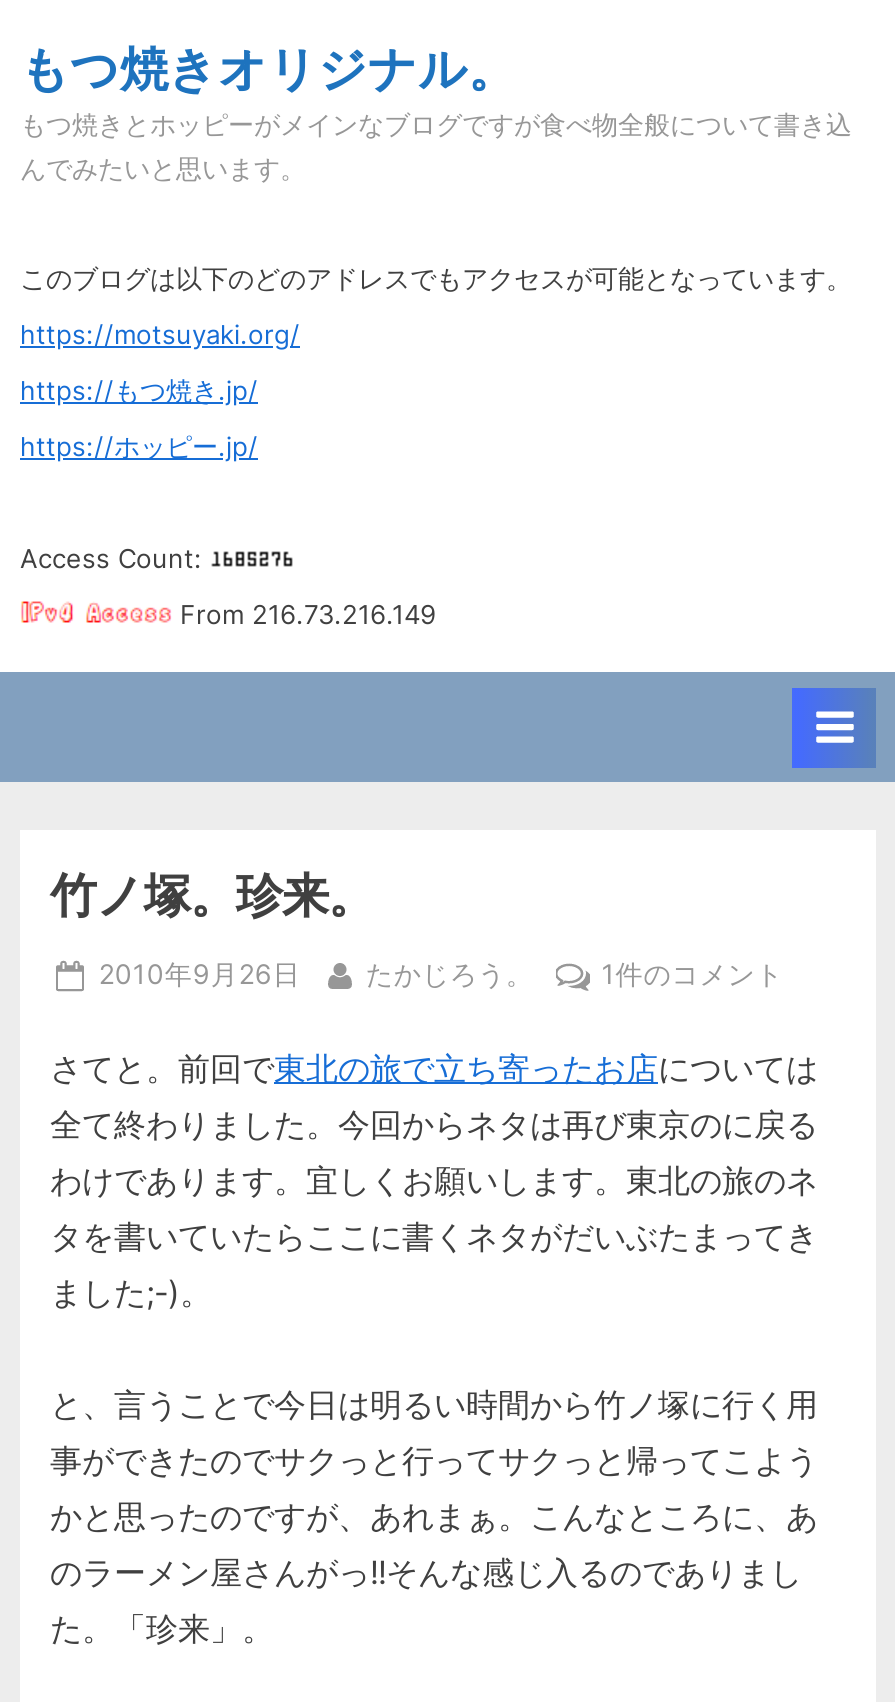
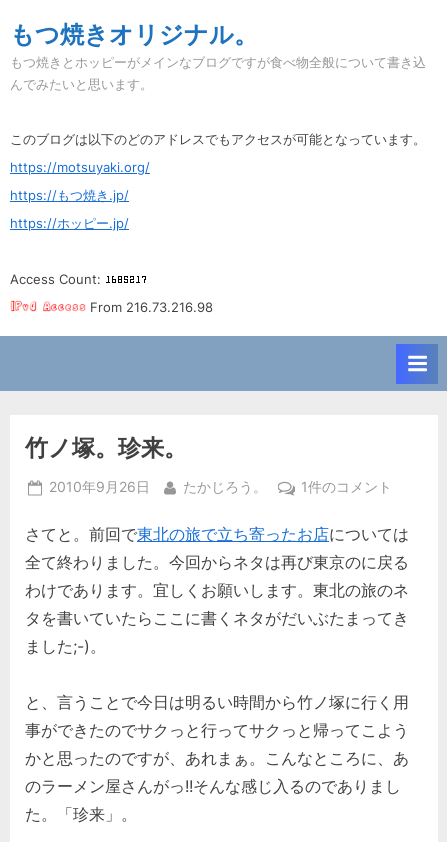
[172,600,436,630] From 216.73.216.149 -> [86,300,213,315] From 216.73.216.98

